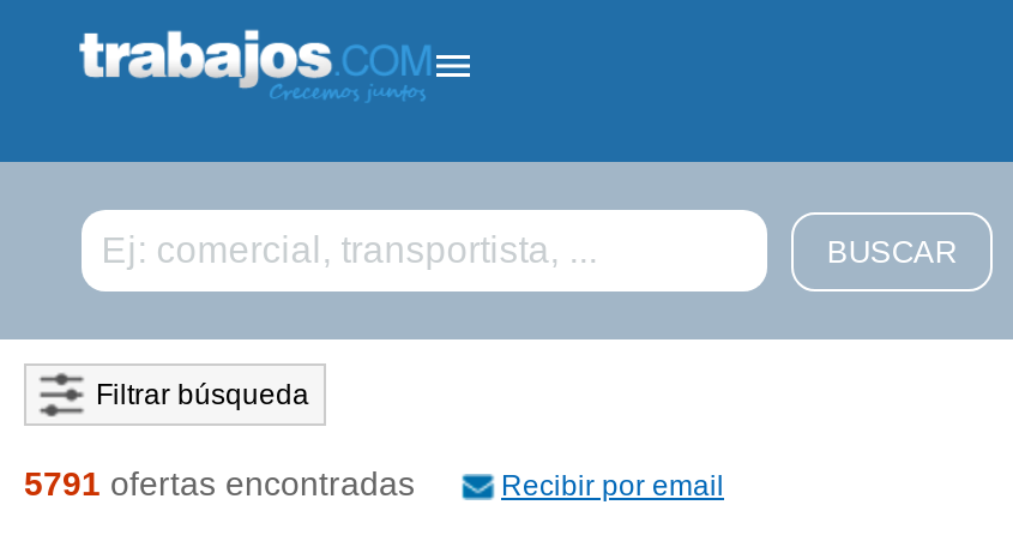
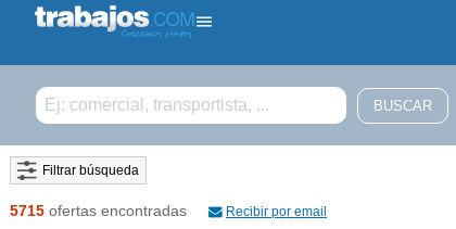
[24,464,424,503] 5791 ofertas encontradas -> [10,202,191,219] 5715 ofertas encontradas

